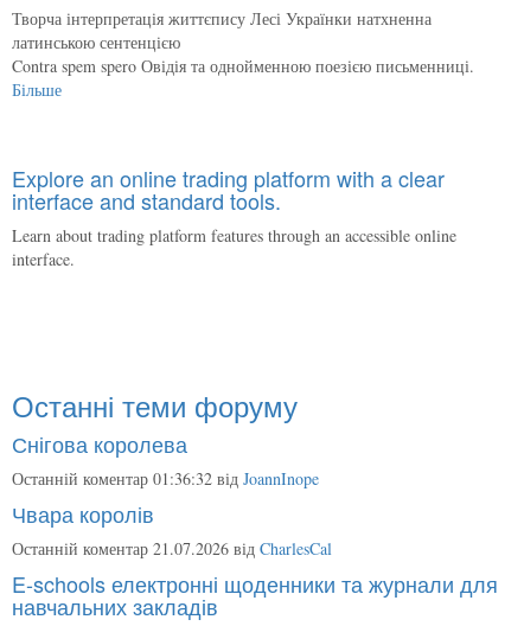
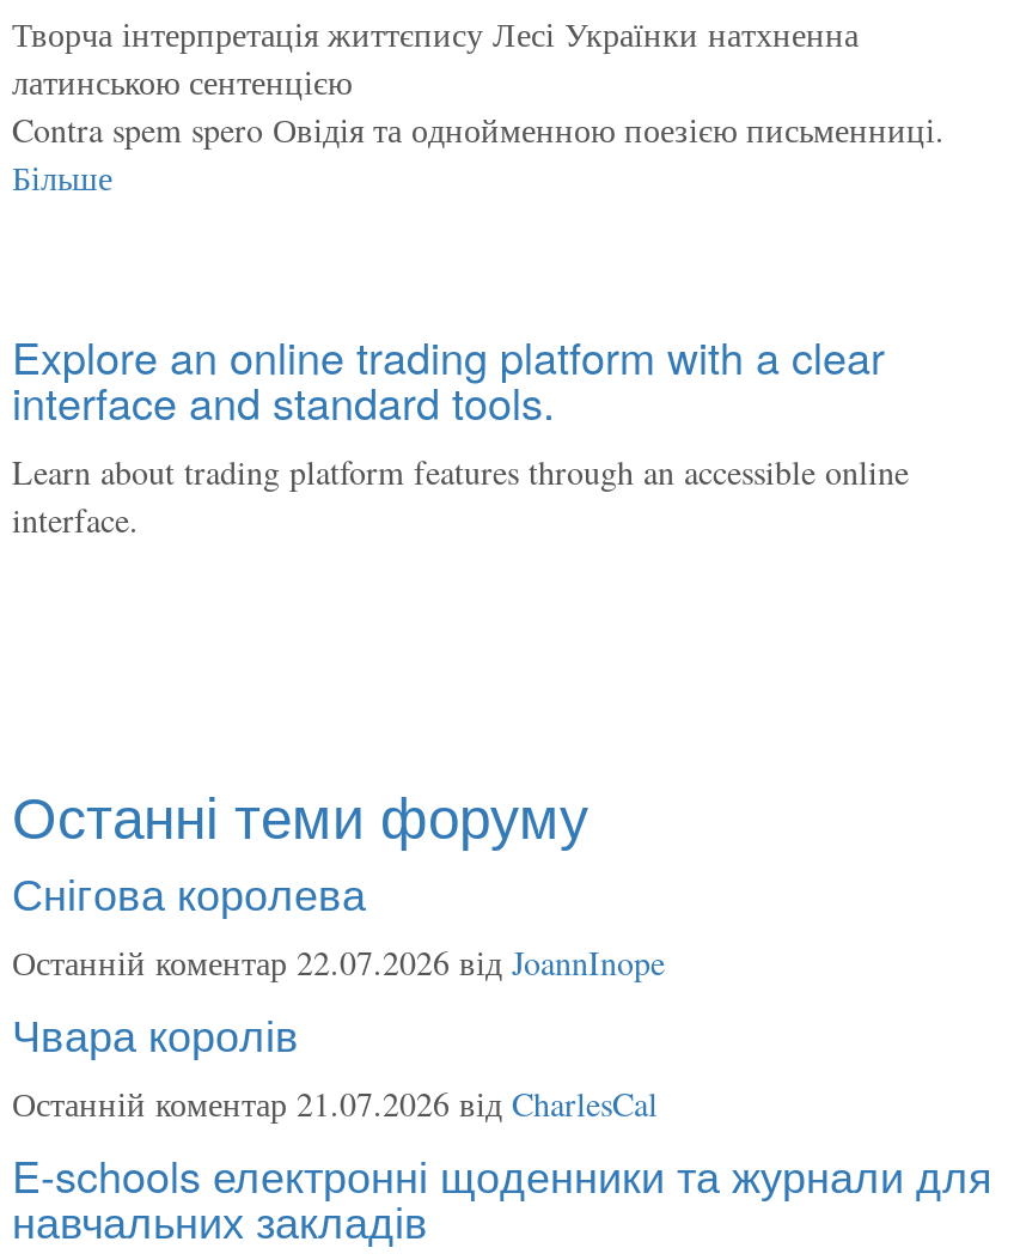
[12,467,319,489] Останній коментар 01:36:32 від JoannInope -> [12,938,665,984] Останній коментар 22.07.2026 від JoannInope

